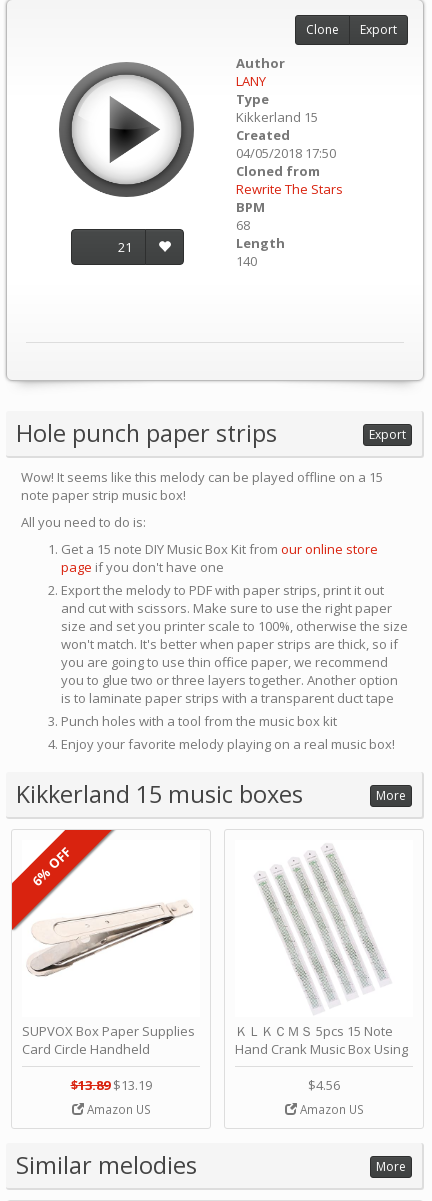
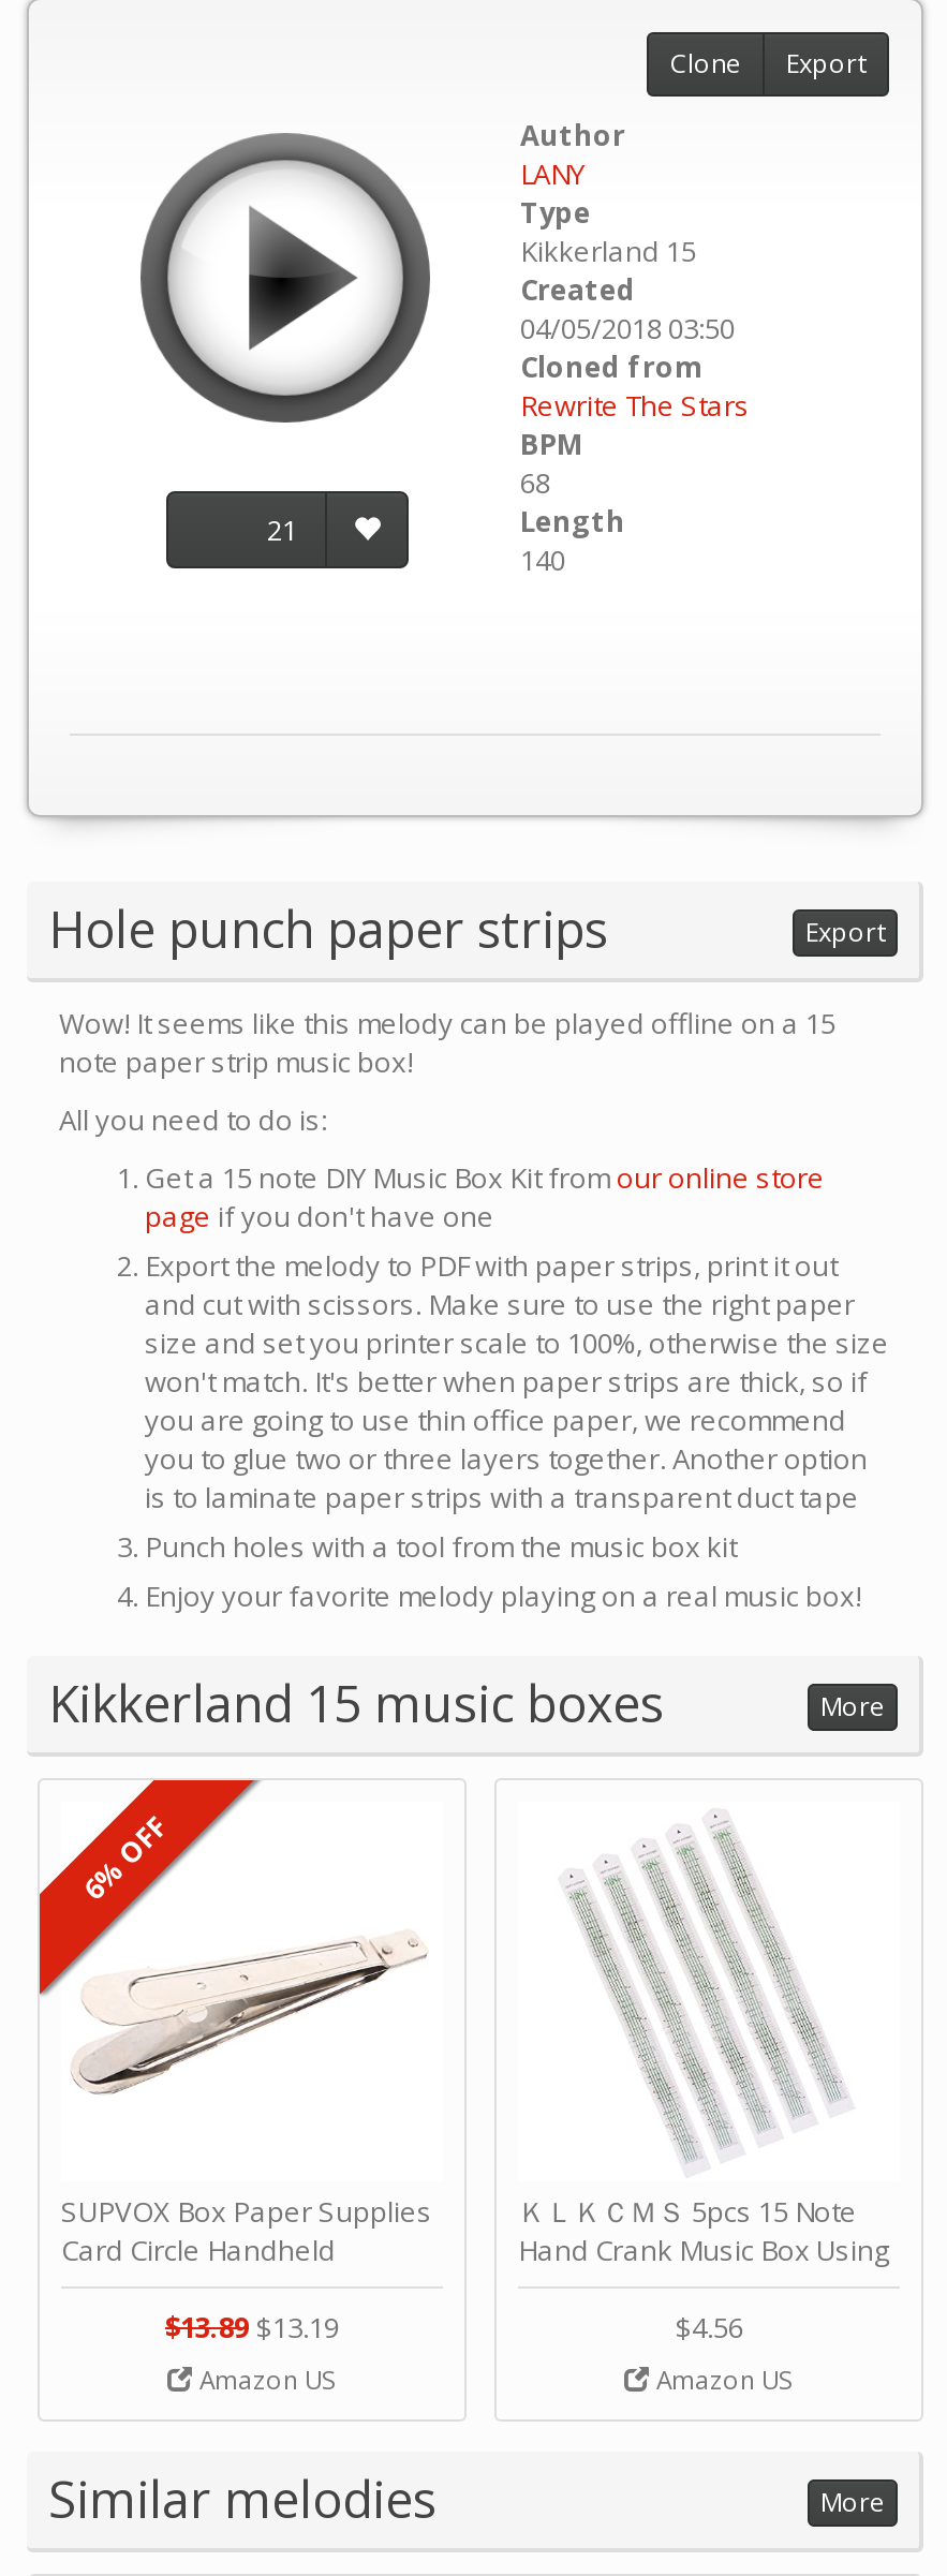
[236,144,336,162] 04/05/2018 17:50 -> [520,309,735,347] 04/05/2018 03:50

